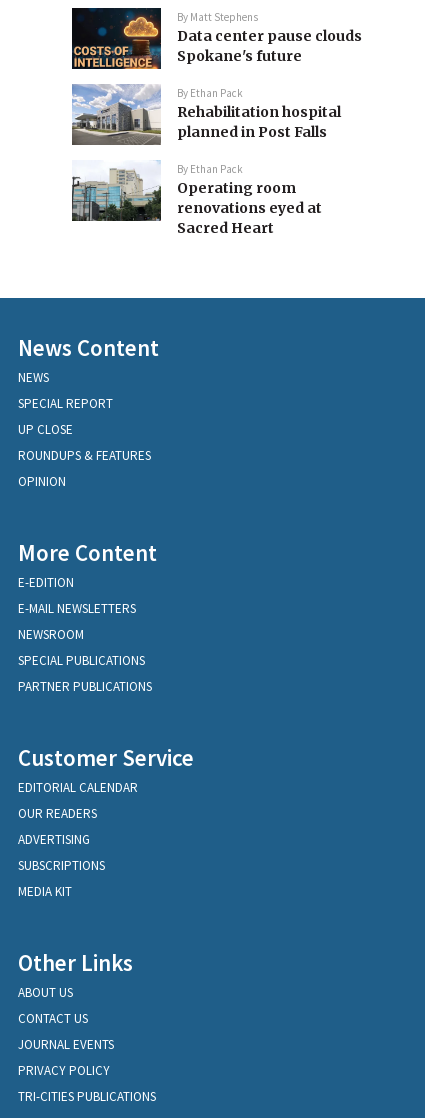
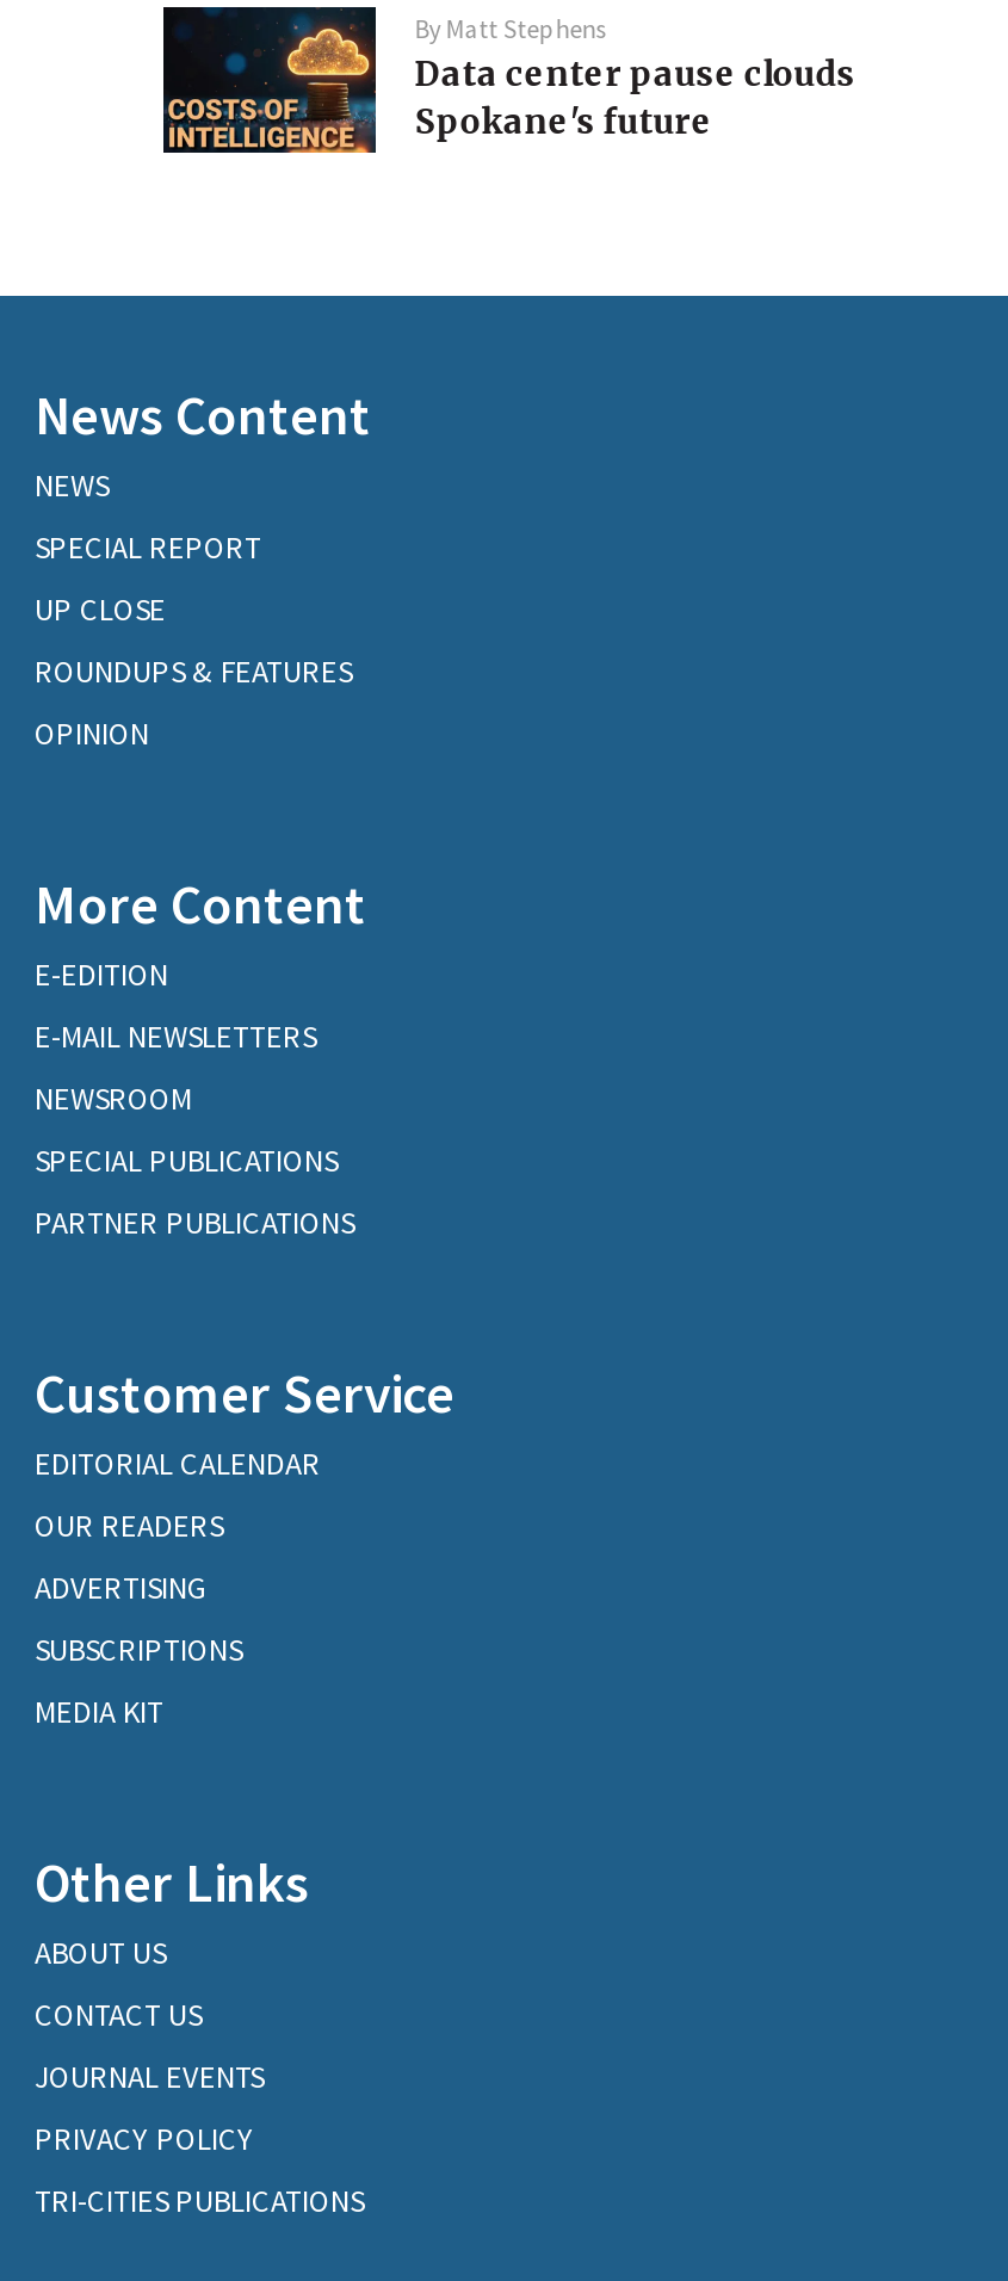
[71,83,341,237] [image] | By Ethan Pack | Rehabilitation hospital | planned in Post Falls | By Ethan Pack | Operating room | renovations eyed at | Sacred Heart -> none
[71,160,162,238] [image] -> none

